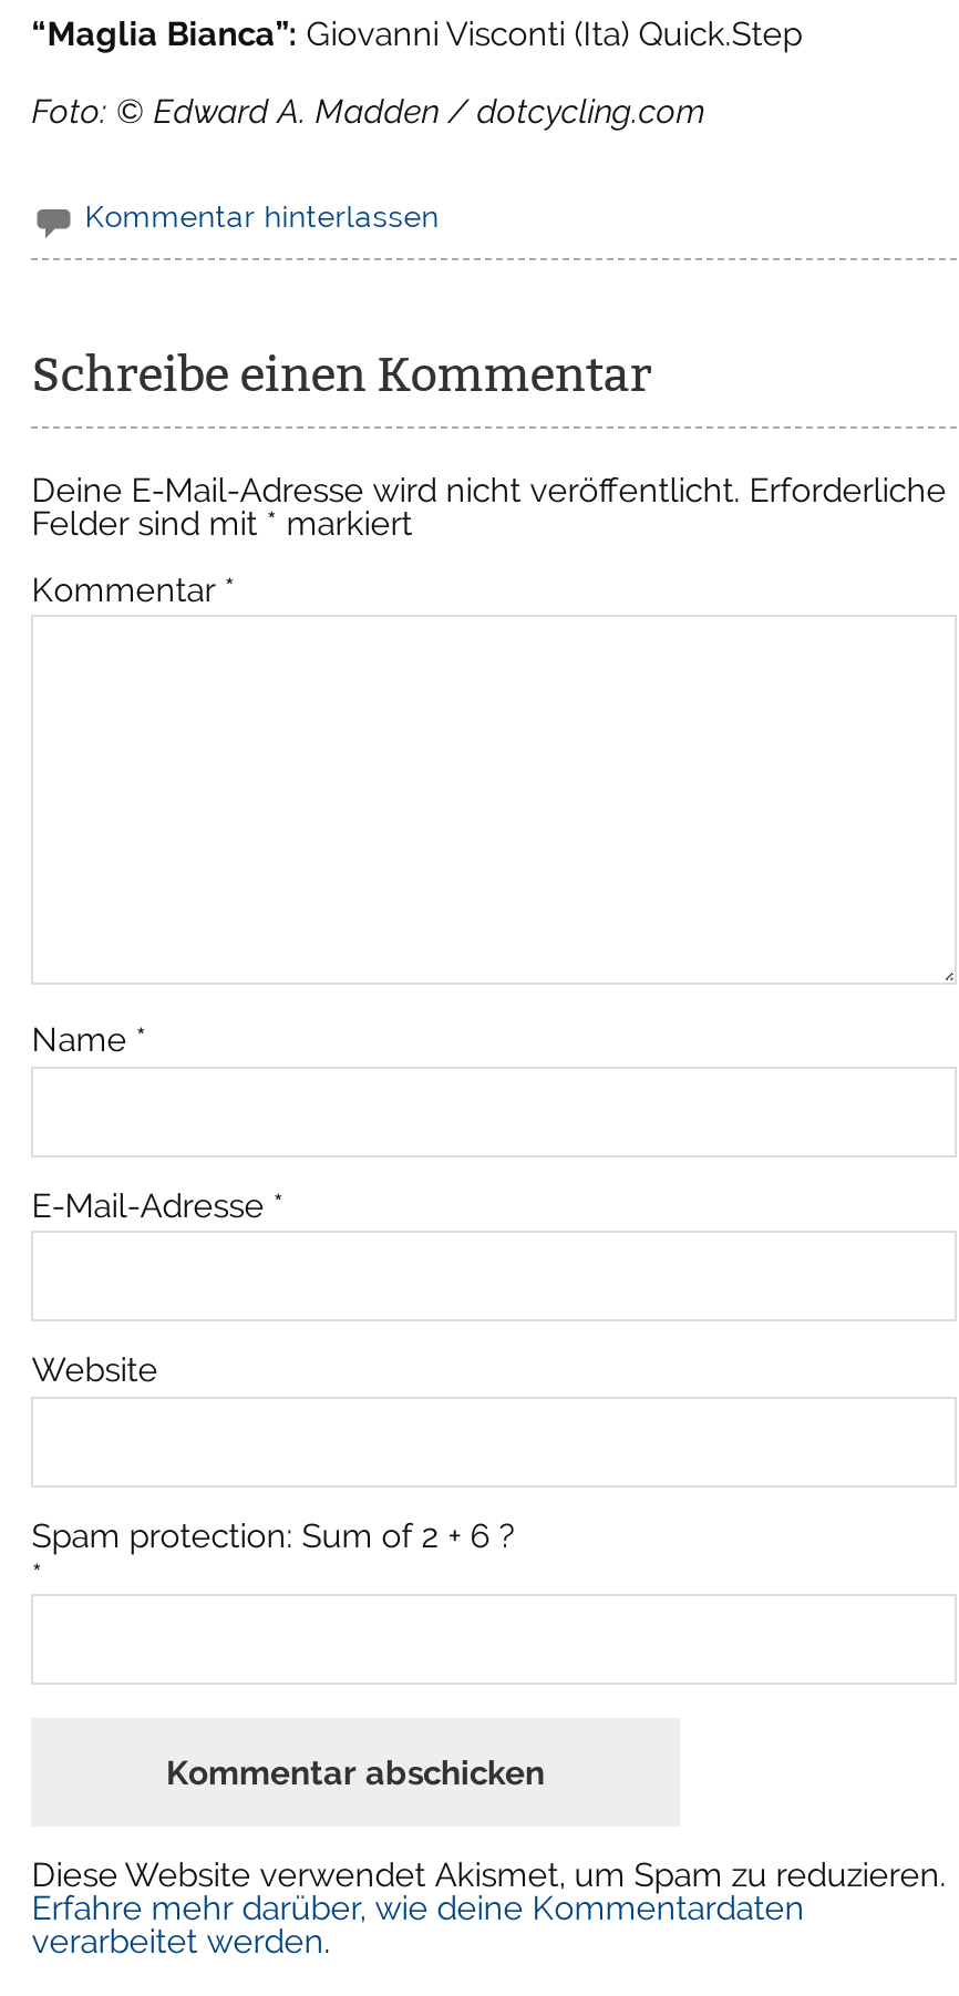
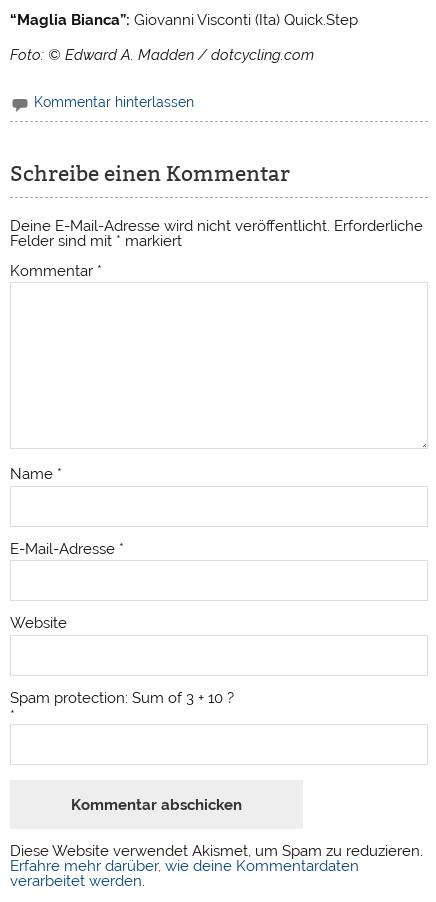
[31,1516,514,1556] Spam protection: Sum of 2 + 6 ? -> [10,689,234,707] Spam protection: Sum of 3 + 10 ?

